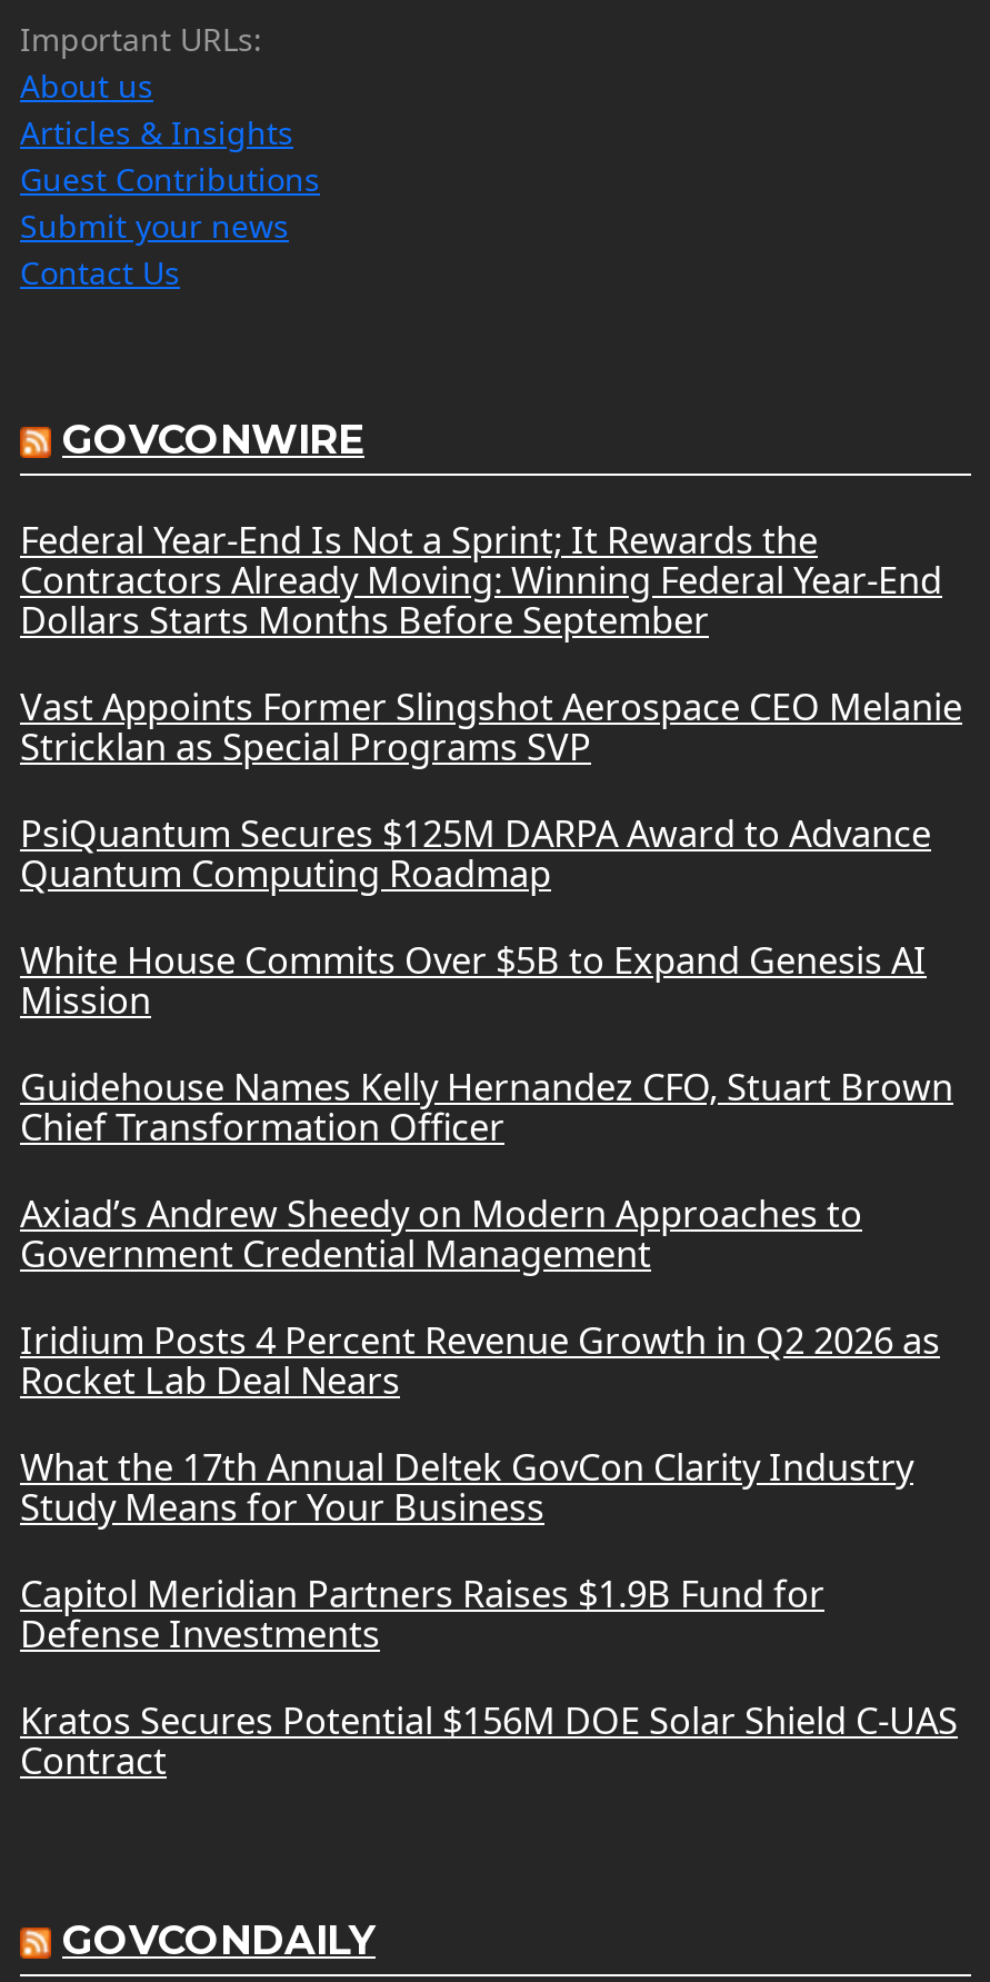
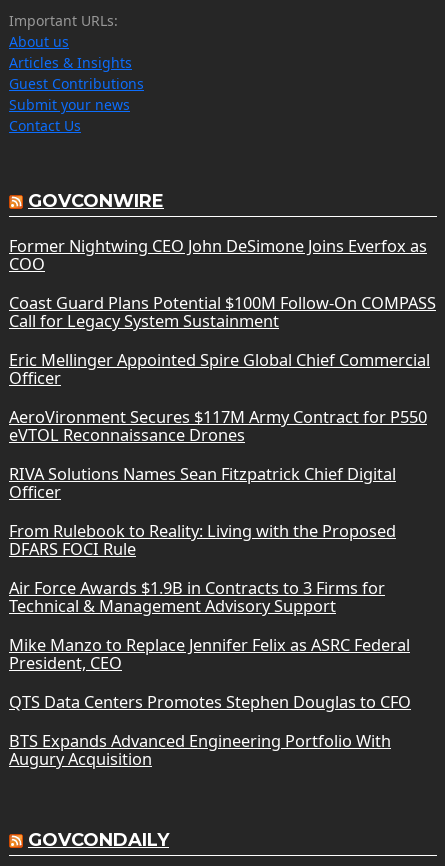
[20,515,942,644] Federal Year-End Is Not a Sprint; It Rewards the | Contractors Already Moving: Winning Federal Year-End | Dollars Starts Months Before September -> [9,235,427,275] Former Nightwing CEO John DeSimone Joins Everfox as | COO
[20,682,962,771] Vast Appoints Former Slingshot Aerospace CEO Melanie | Stricklan as Special Programs SVP -> [9,292,436,332] Coast Guard Plans Potential $100M Follow-On COMPASS | Call for Legacy System Sustainment
[20,809,931,898] PsiQuantum Secures $125M DARPA Award to Advance | Quantum Computing Roadmap -> [9,349,430,389] Eric Mellinger Appointed Spire Global Chief Commercial | Officer
[20,935,927,1024] White House Commits Over $5B to Expand Genesis AI | Mission -> [9,406,427,446] AeroVironment Secures $117M Army Contract for P550 | eVTOL Reconnaissance Drones
[20,1062,953,1151] Guidehouse Names Kelly Hernandez CFO, Stuart Brown | Chief Transformation Officer -> [9,463,396,503] RIVA Solutions Names Sean Fitzpatrick Chief Digital | Officer
[20,1189,862,1278] Axiad’s Andrew Sheedy on Modern Approaches to | Government Credential Management -> [9,520,396,560] From Rulebook to Reality: Living with the Proposed | DFARS FOCI Rule
[20,1315,940,1404] Iridium Posts 4 Percent Revenue Growth in Q2 2026 as | Rocket Lab Deal Nears -> [9,577,385,617] Air Force Awards $1.9B in Contracts to 3 Firms for | Technical & Management Advisory Support
[20,1442,913,1531] What the 17th Annual Deltek GovCon Clarity Industry | Study Means for Your Business -> [9,634,410,674] Mike Manzo to Replace Jennifer Felix as ASRC Federal | President, CEO
[20,1569,824,1658] Capitol Meridian Partners Raises $1.9B Fund for | Defense Investments -> [9,691,411,713] QTS Data Centers Promotes Stephen Douglas to CFO
[20,1696,958,1785] Kratos Secures Potential $156M DOE Solar Shield C-UAS | Contract -> [9,730,391,770] BTS Expands Advanced Engineering Portfolio With | Augury Acquisition

